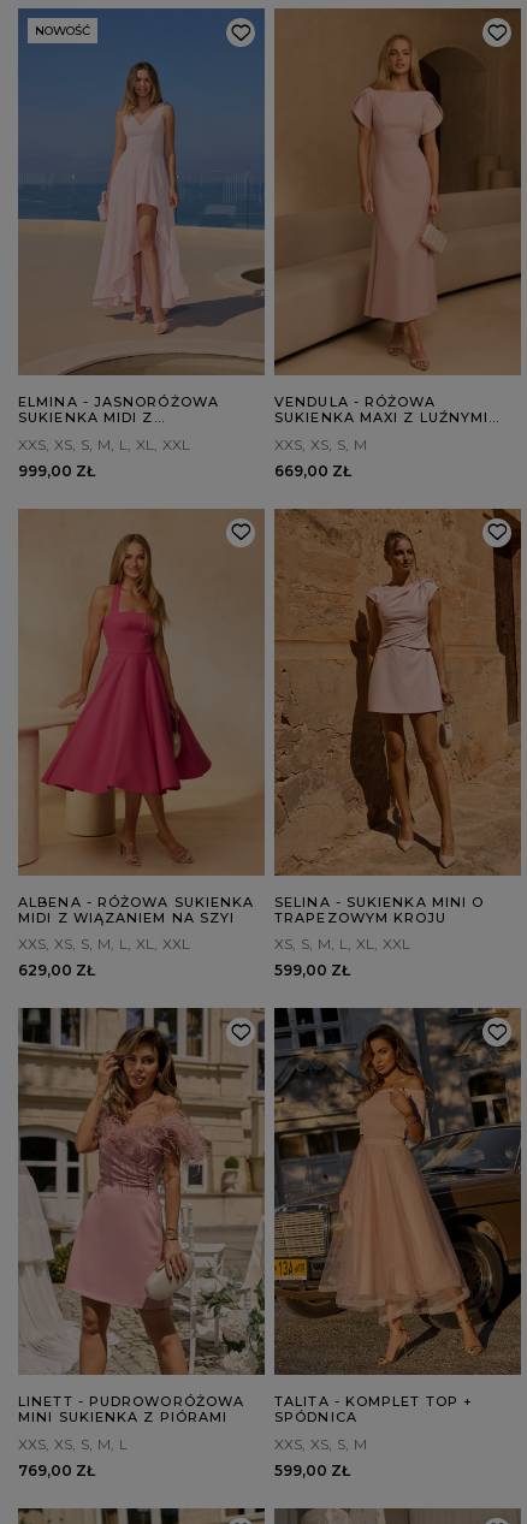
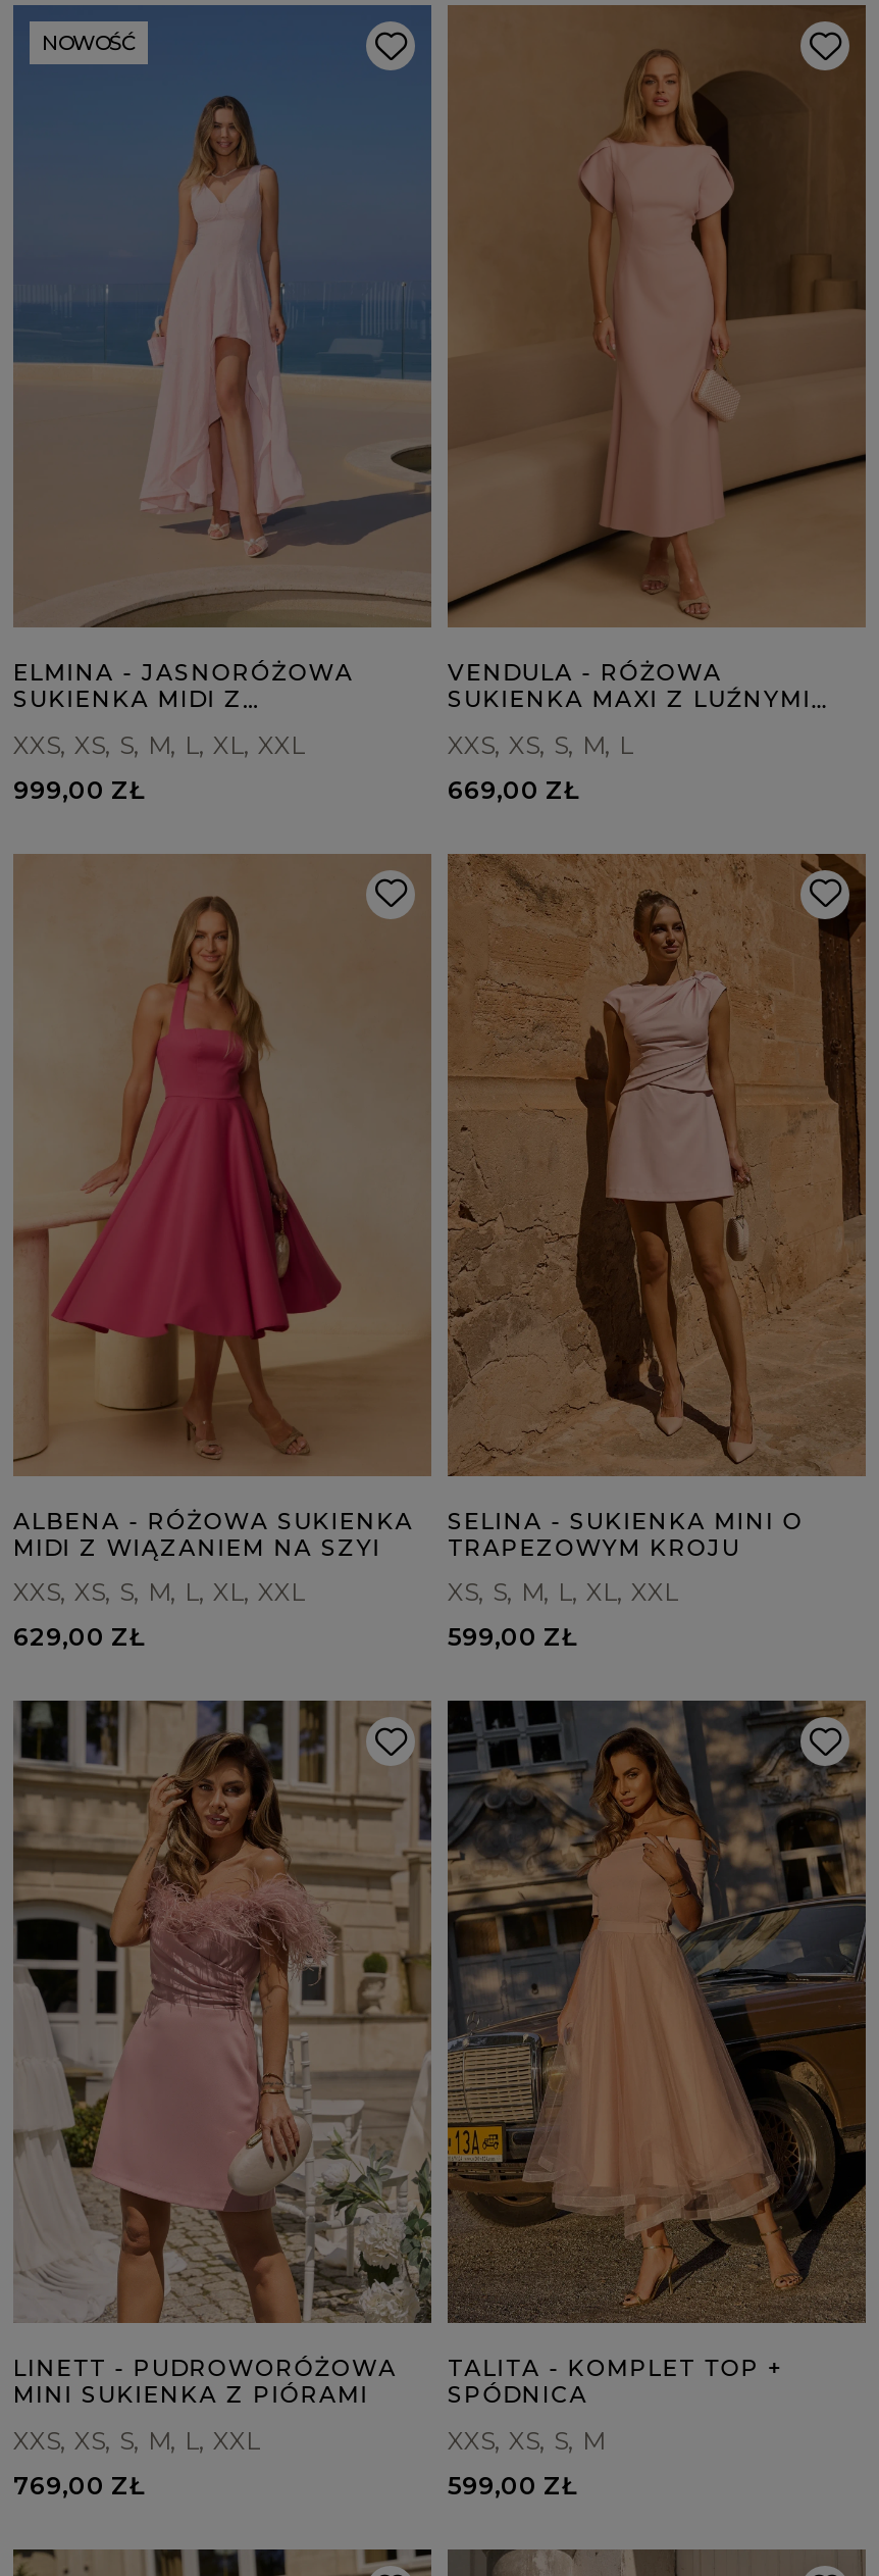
[274,435,367,453] XXS XS S M -> none
moved [18,1435,128,1453] -> [448,729,633,760]: XXS XS S M L
none -> [13,2425,260,2455] XXS XS S M L XXL

